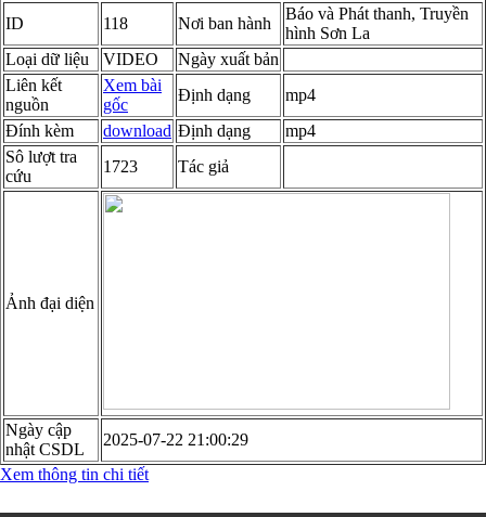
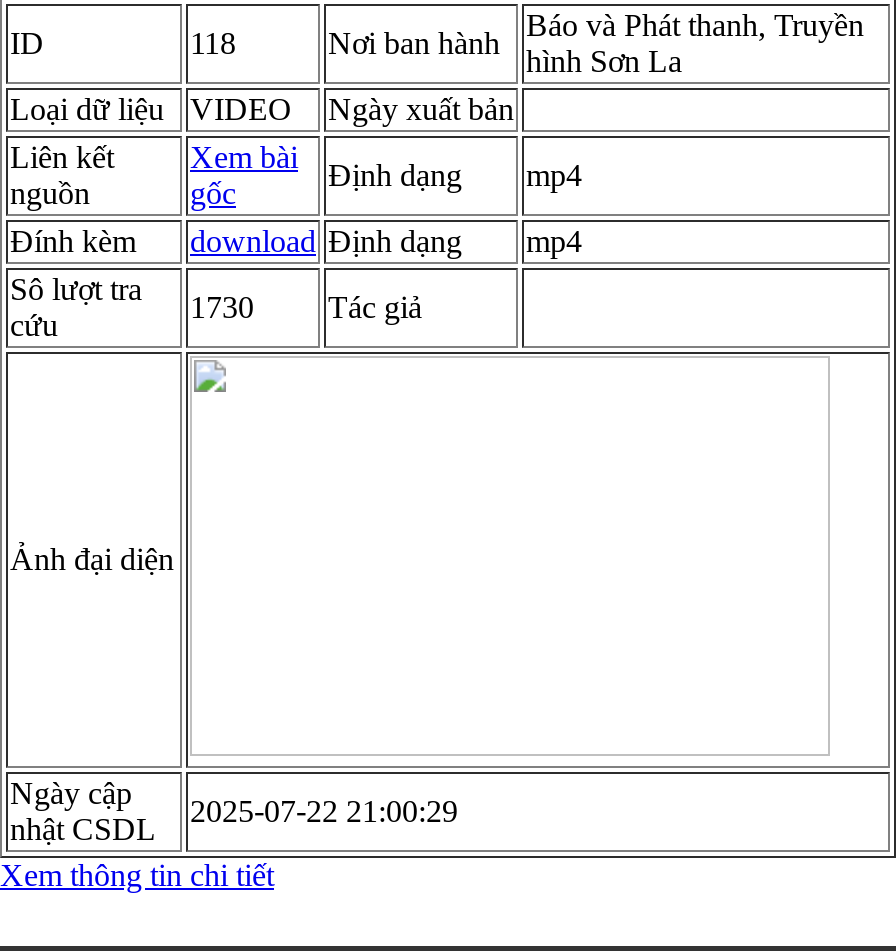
[103,157,138,175] 1723 -> [190,290,254,324] 1730

